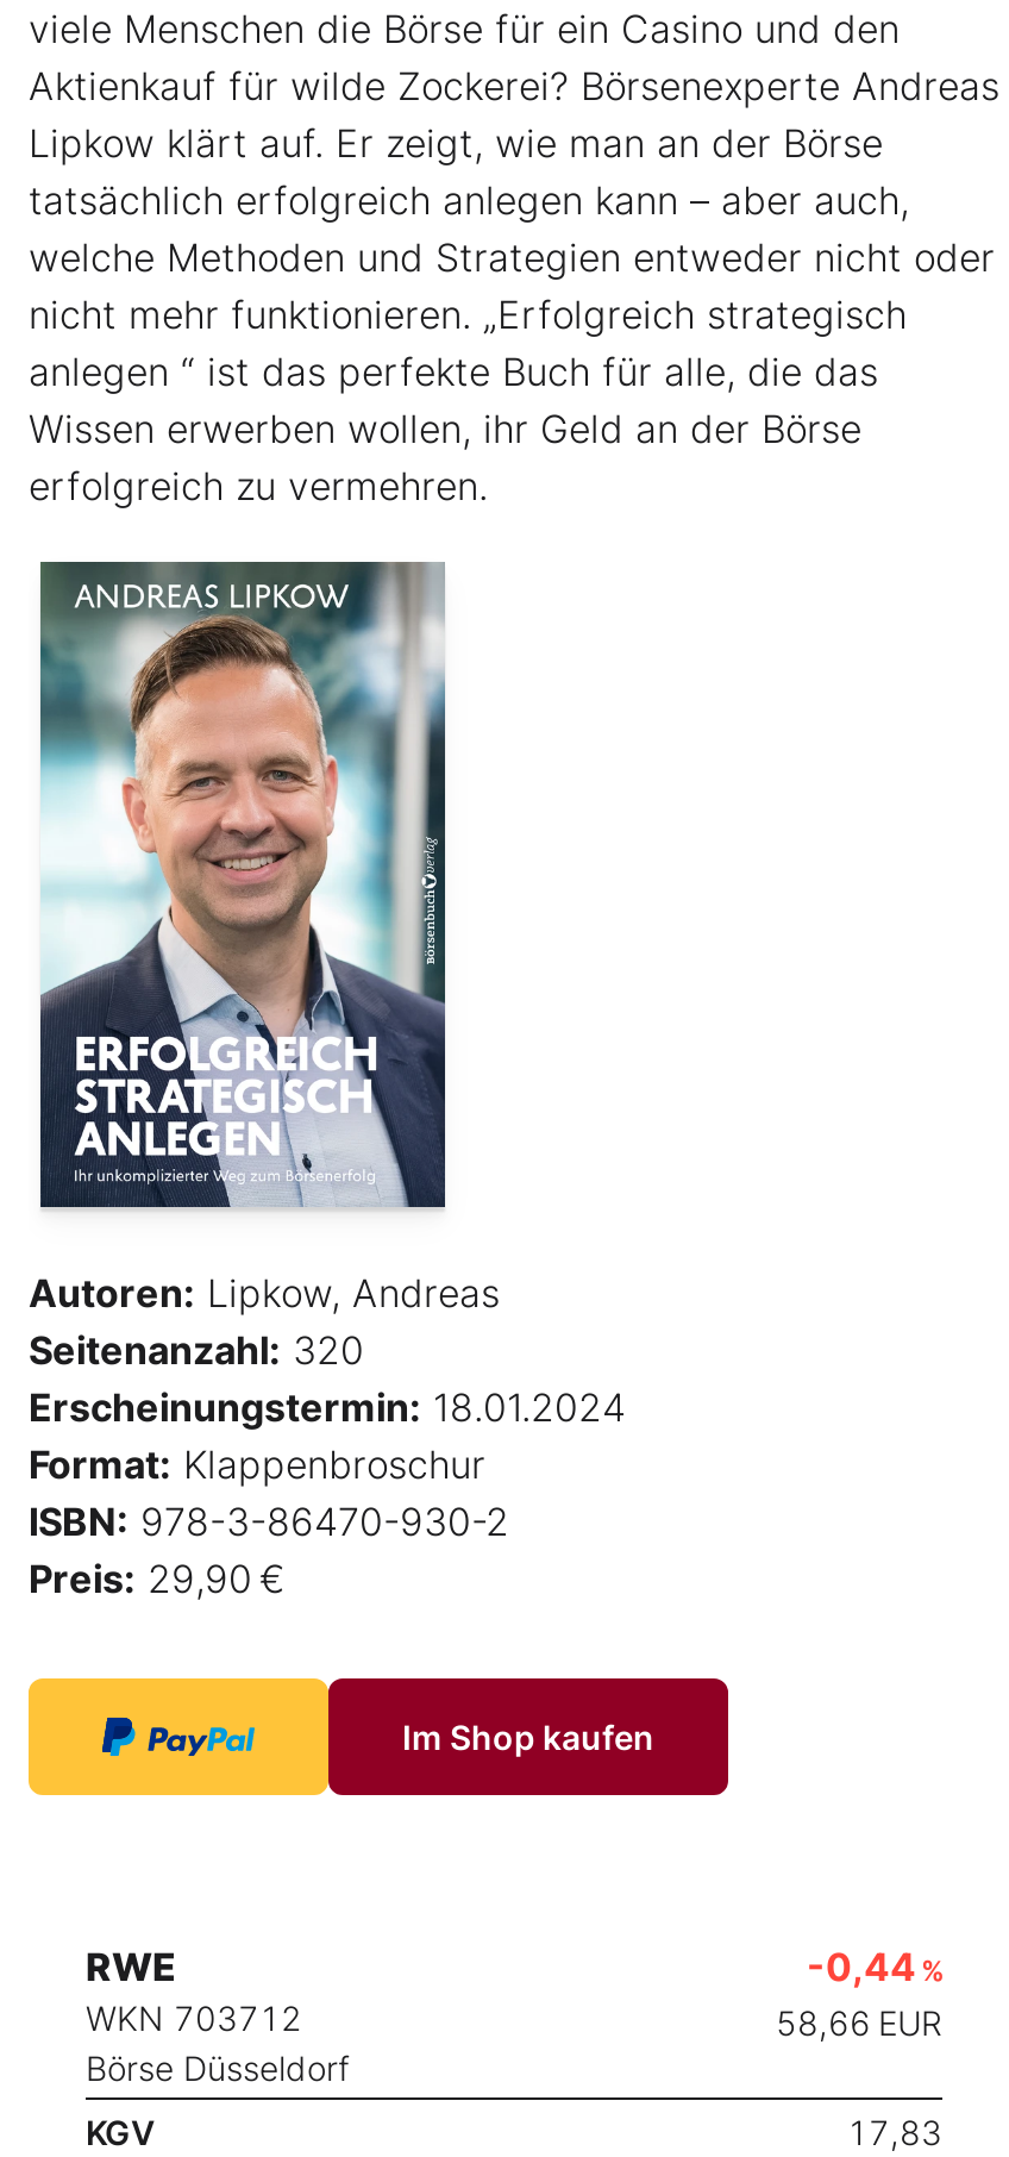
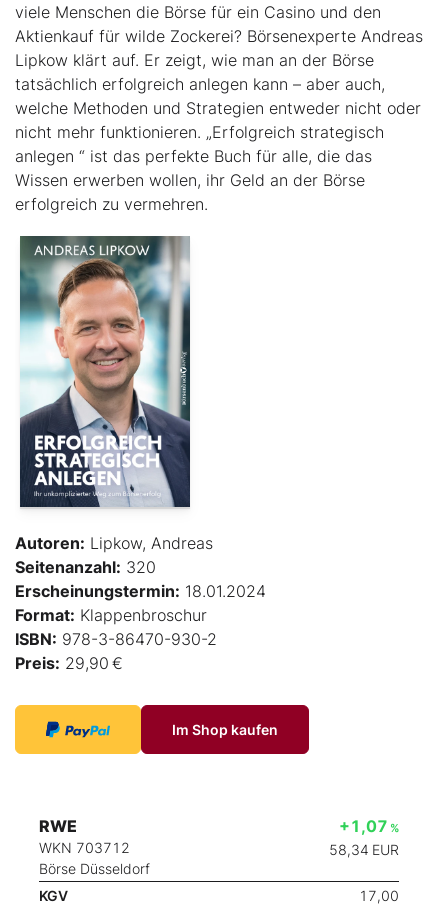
[807,1943,942,1990] -0,44 % -> [339,816,399,836] +1,07 %
[776,2002,942,2043] 58,66 EUR -> [329,841,399,858] 58,34 EUR
[847,2112,942,2152] 17,83 -> [359,887,399,904] 17,00

